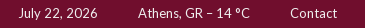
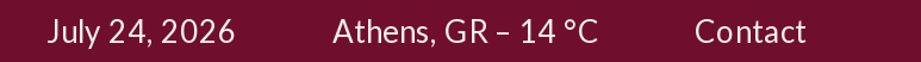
[17,5,97,21] July 22, 2026 -> [46,12,237,50] July 24, 2026

